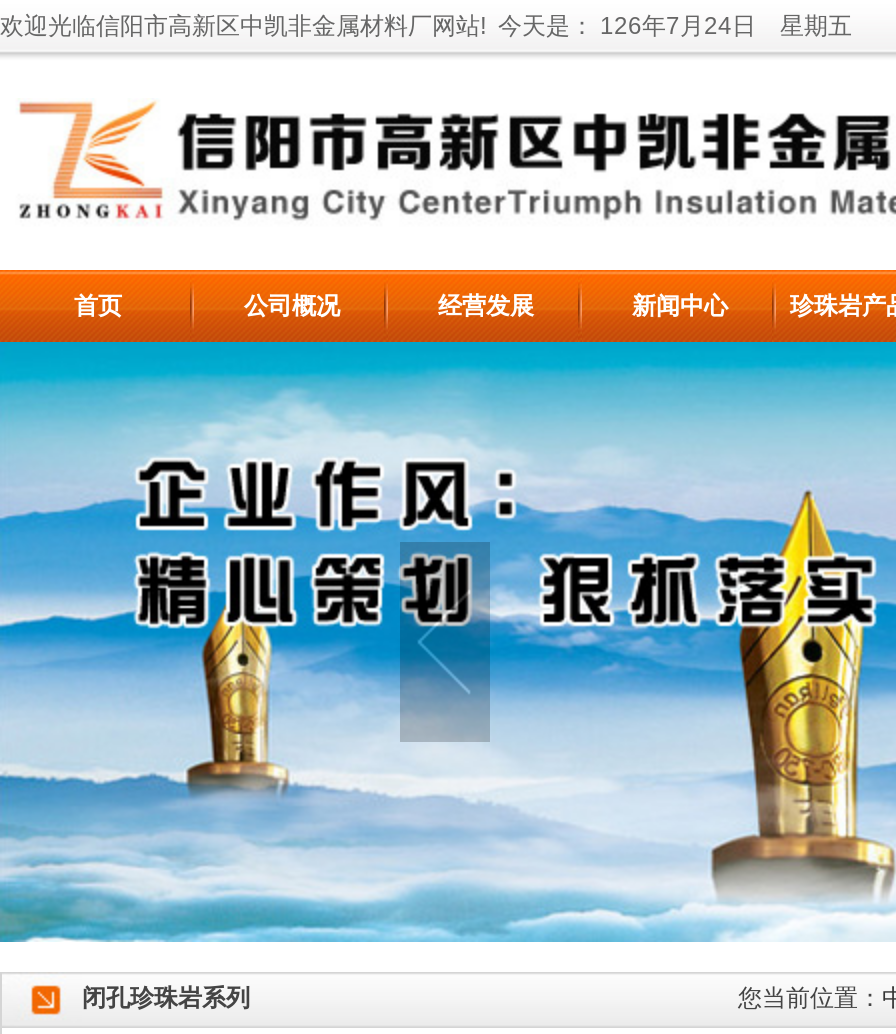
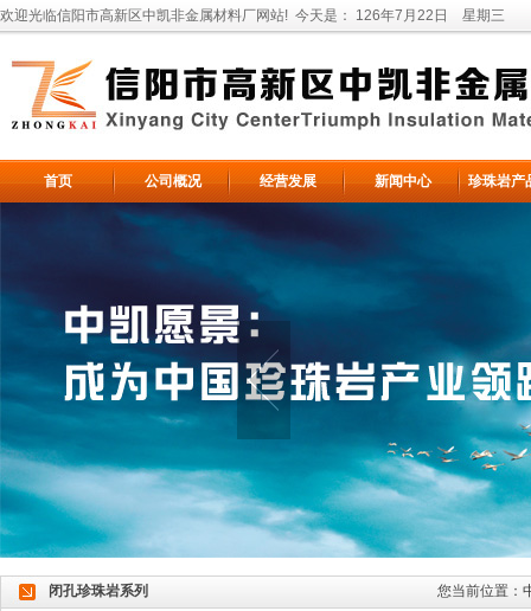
[0,12,876,40] 欢迎光临信阳市高新区中凯非金属材料厂网站! 今天是：126年7月24日 星期五 -> [0,7,519,24] 欢迎光临信阳市高新区中凯非金属材料厂网站! 今天是：126年7月22日 星期三
[6,340,890,942] [image] -> [4,201,527,559] [image]

